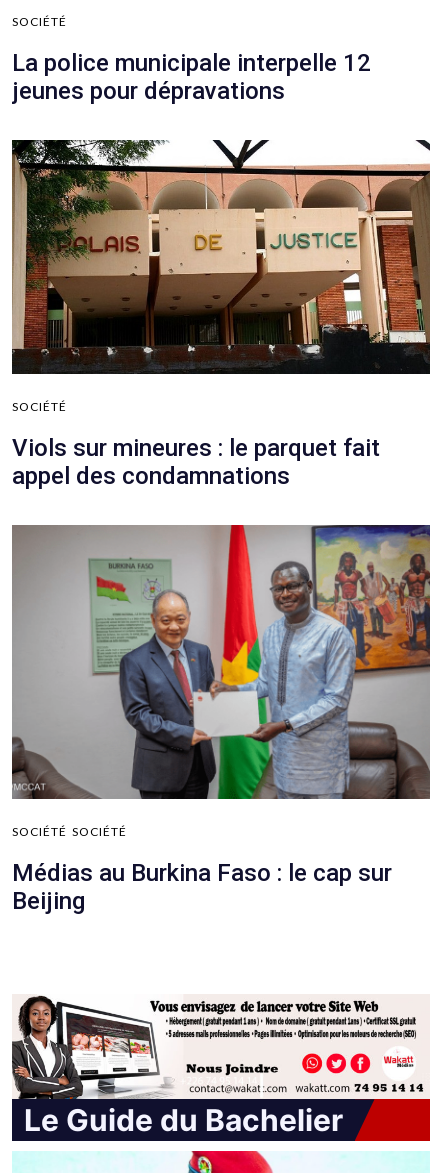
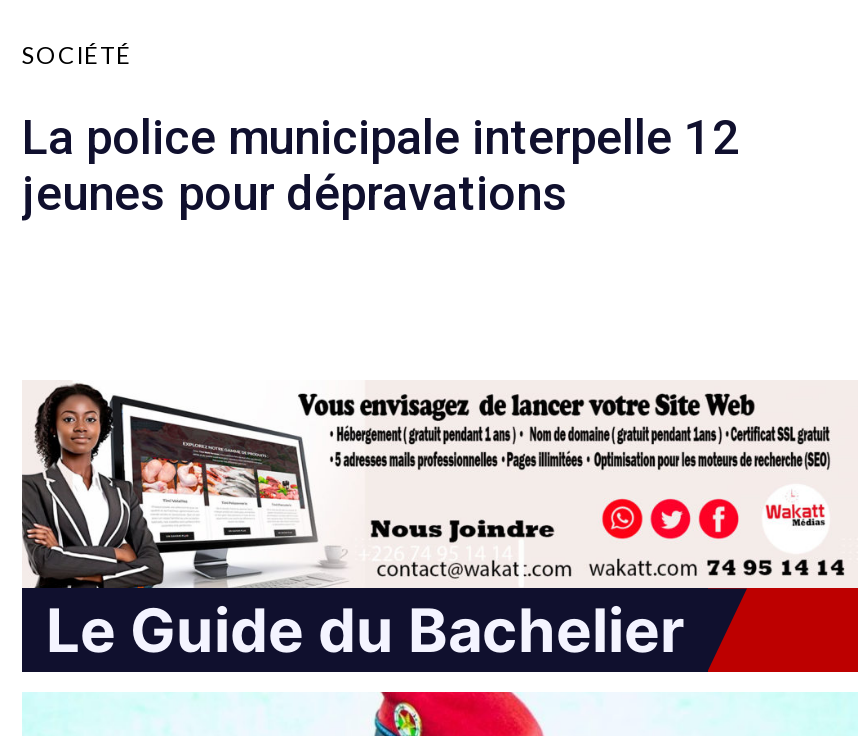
[11,139,431,490] [image] | SOCIÉTÉ | Viols sur mineures : le parquet fait | appel des condamnations -> none
[11,524,431,915] [image] | SOCIÉTÉ SOCIÉTÉ | Médias au Burkina Faso : le cap sur | Beijing -> none

